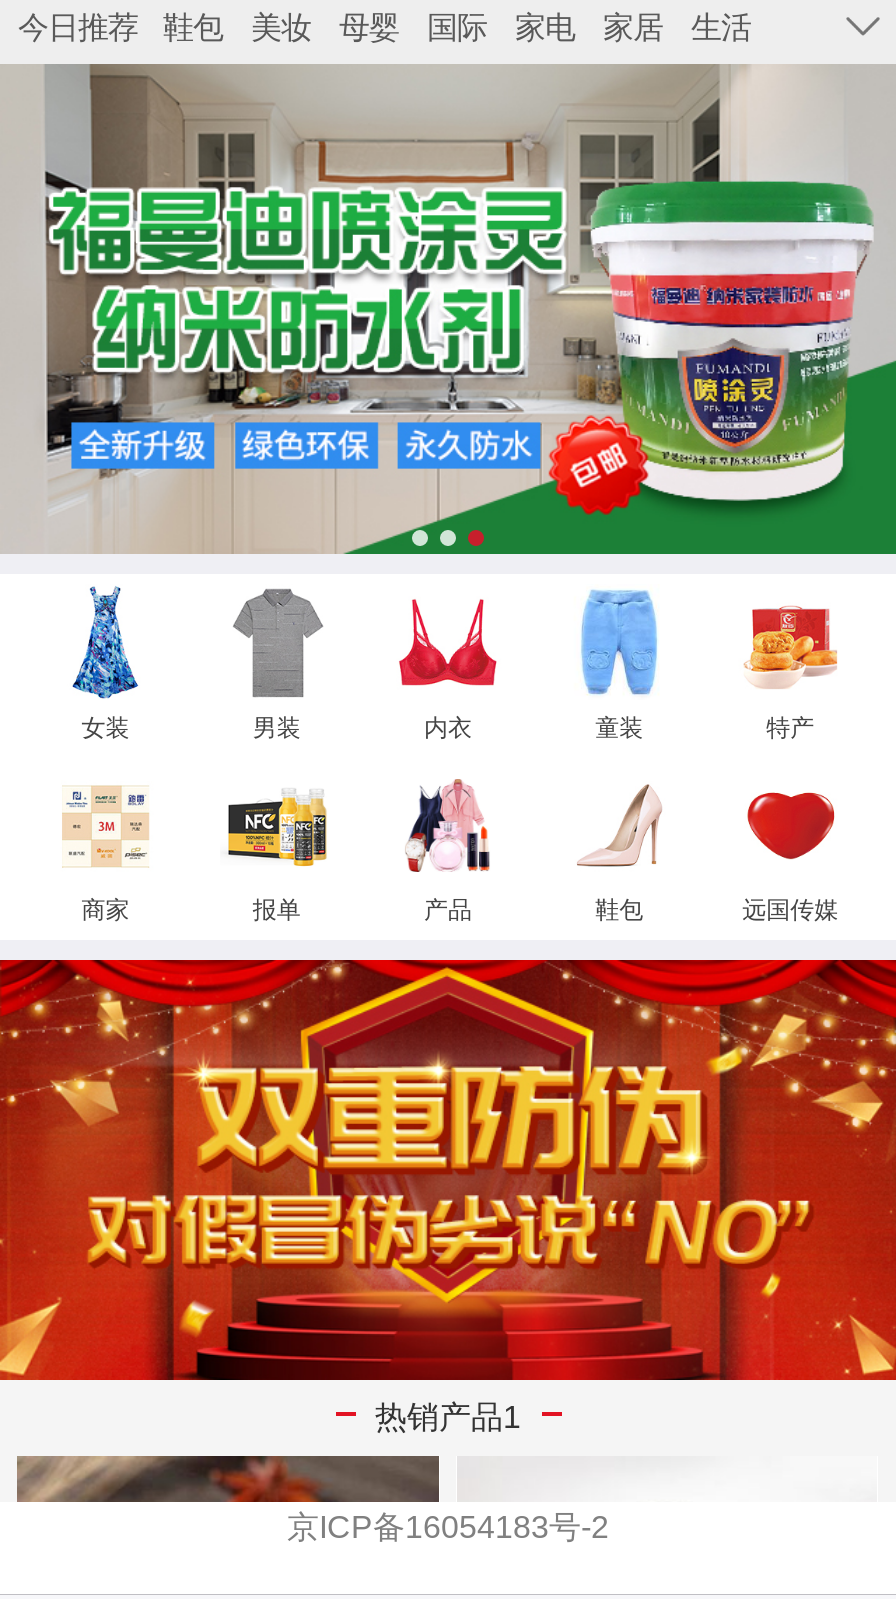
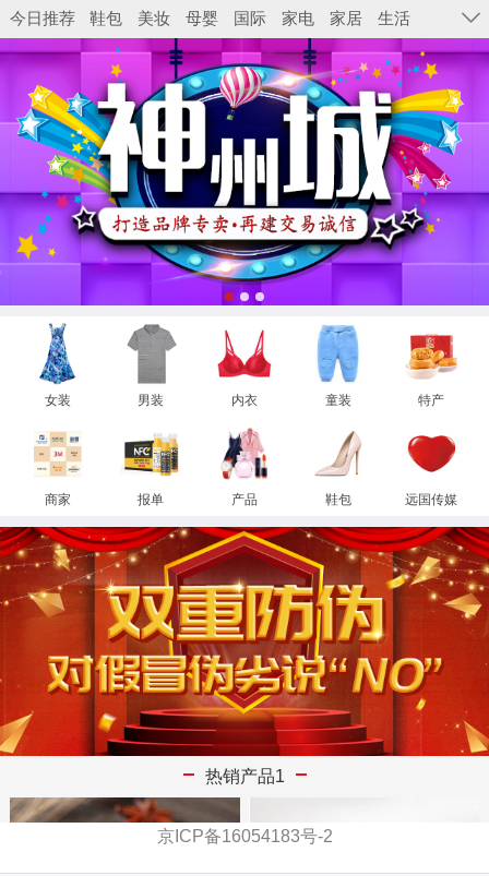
[6,62,890,556] [image] -> [3,37,486,307] [image]

